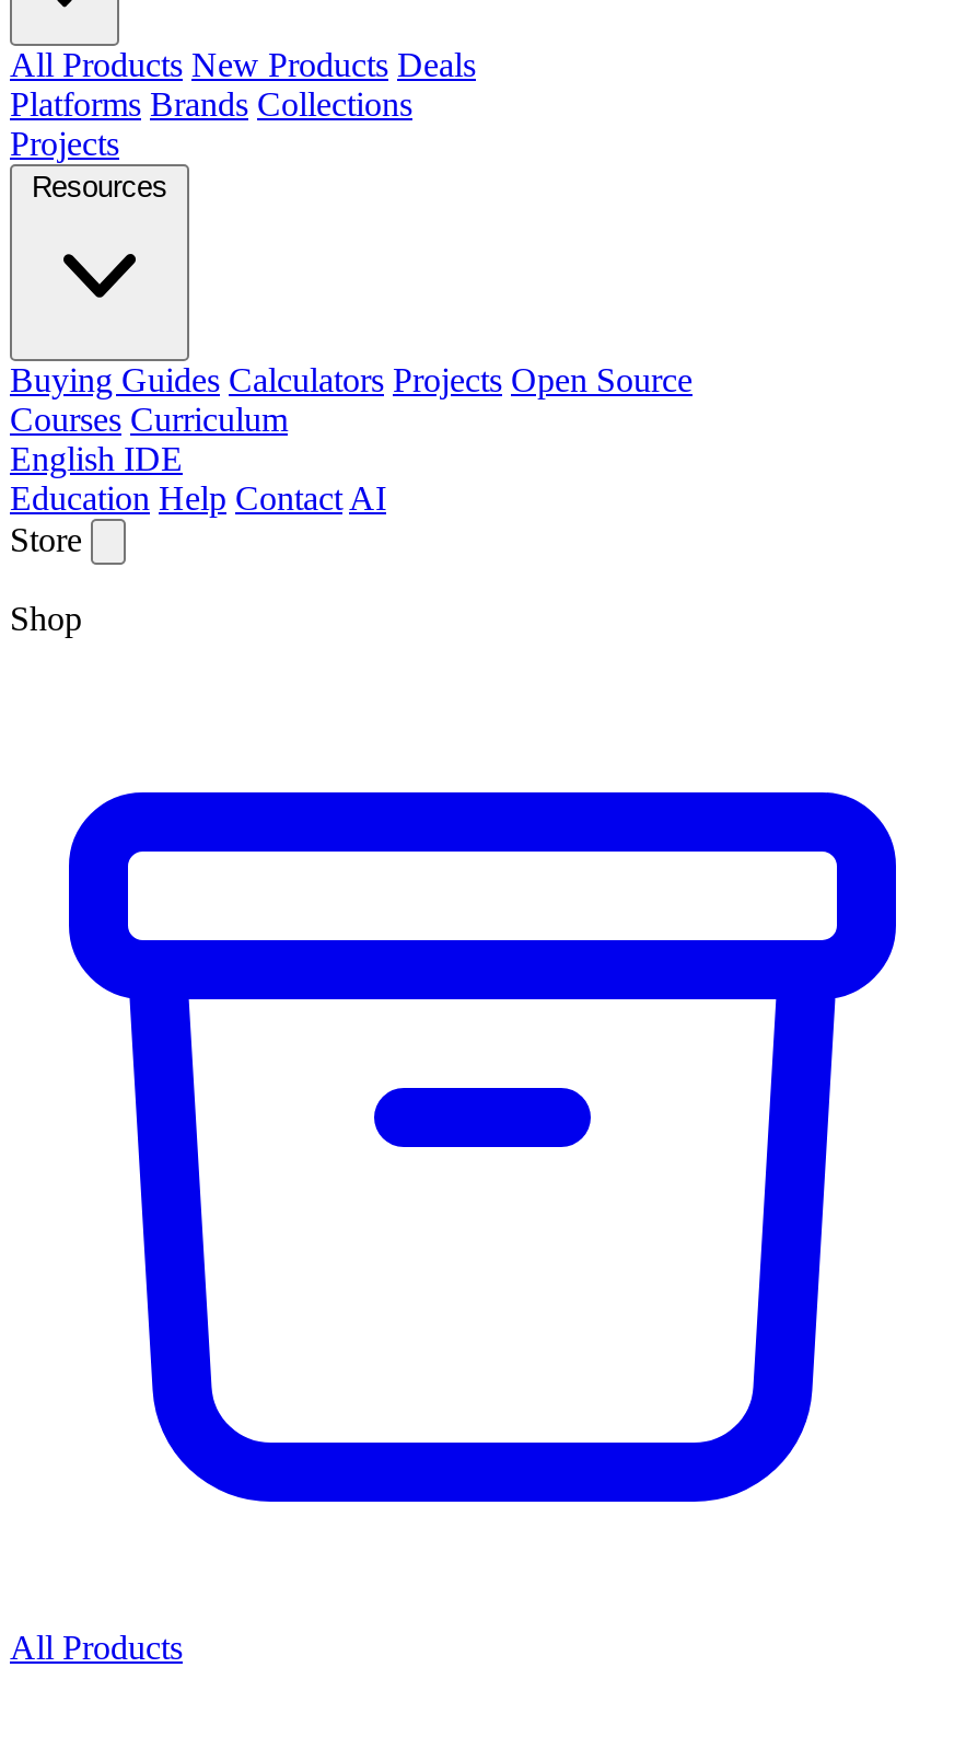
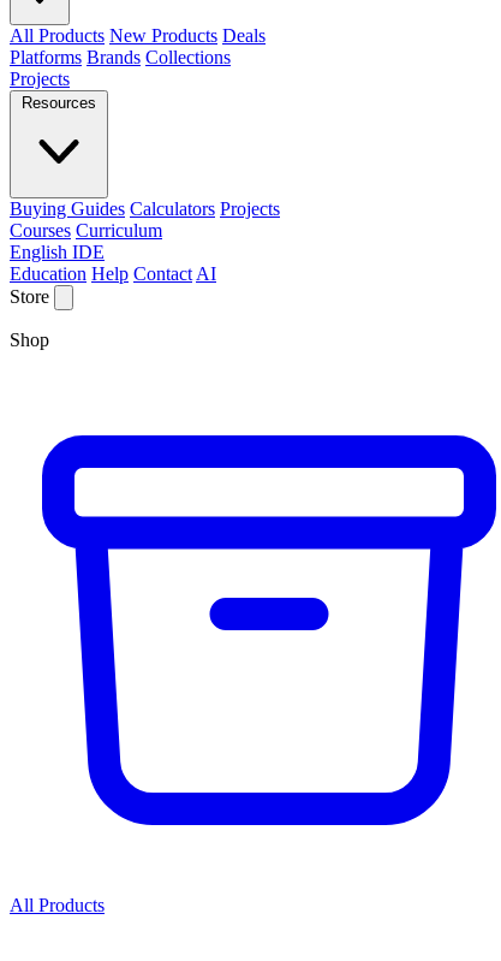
[10,361,693,398] Buying Guides Calculators Projects Open Source -> [10,198,280,219] Buying Guides Calculators Projects

